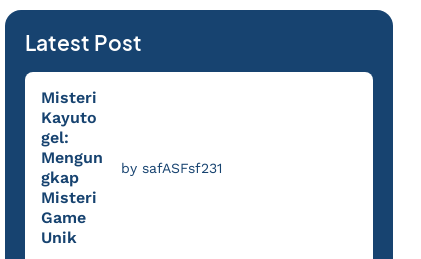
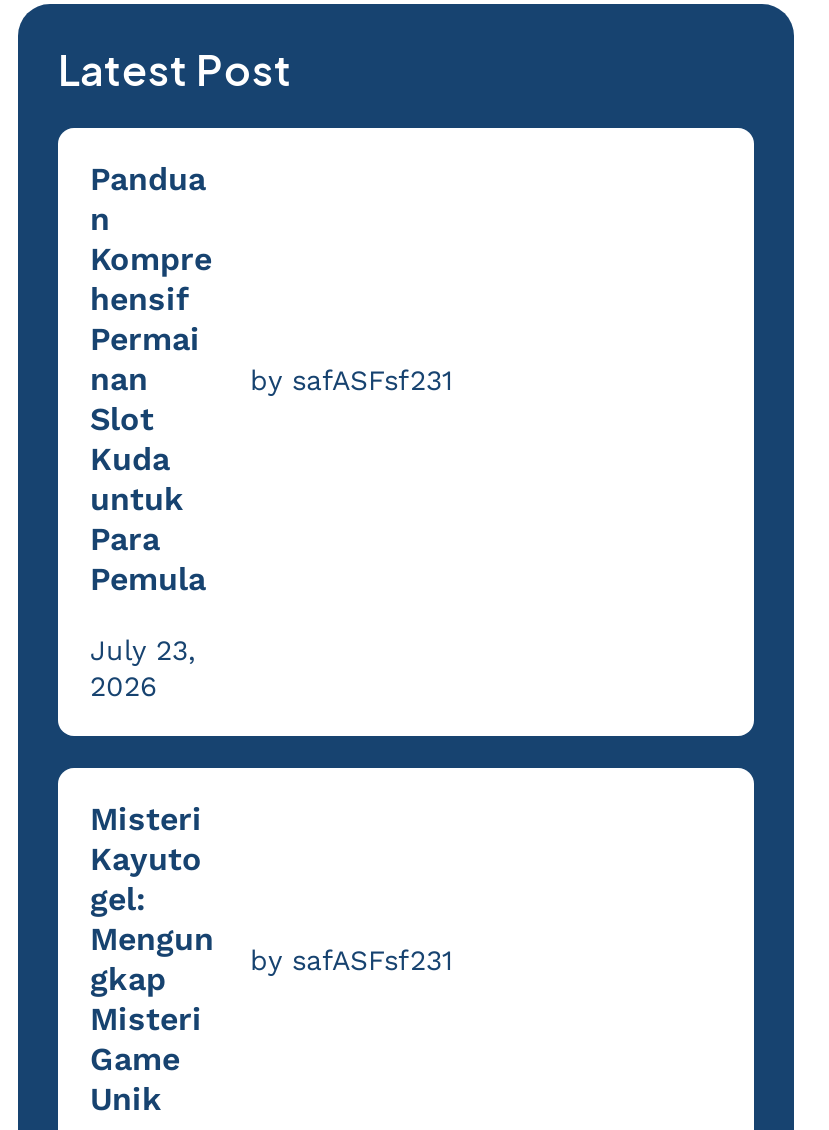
none -> [90,160,212,598] Pandua | n | Kompre | hensif | Permai | nan | Slot | Kuda | untuk | Para | Pemula
none -> [90,634,196,702] July 23, | 2026
none -> [250,364,452,396] by safASFsf231

